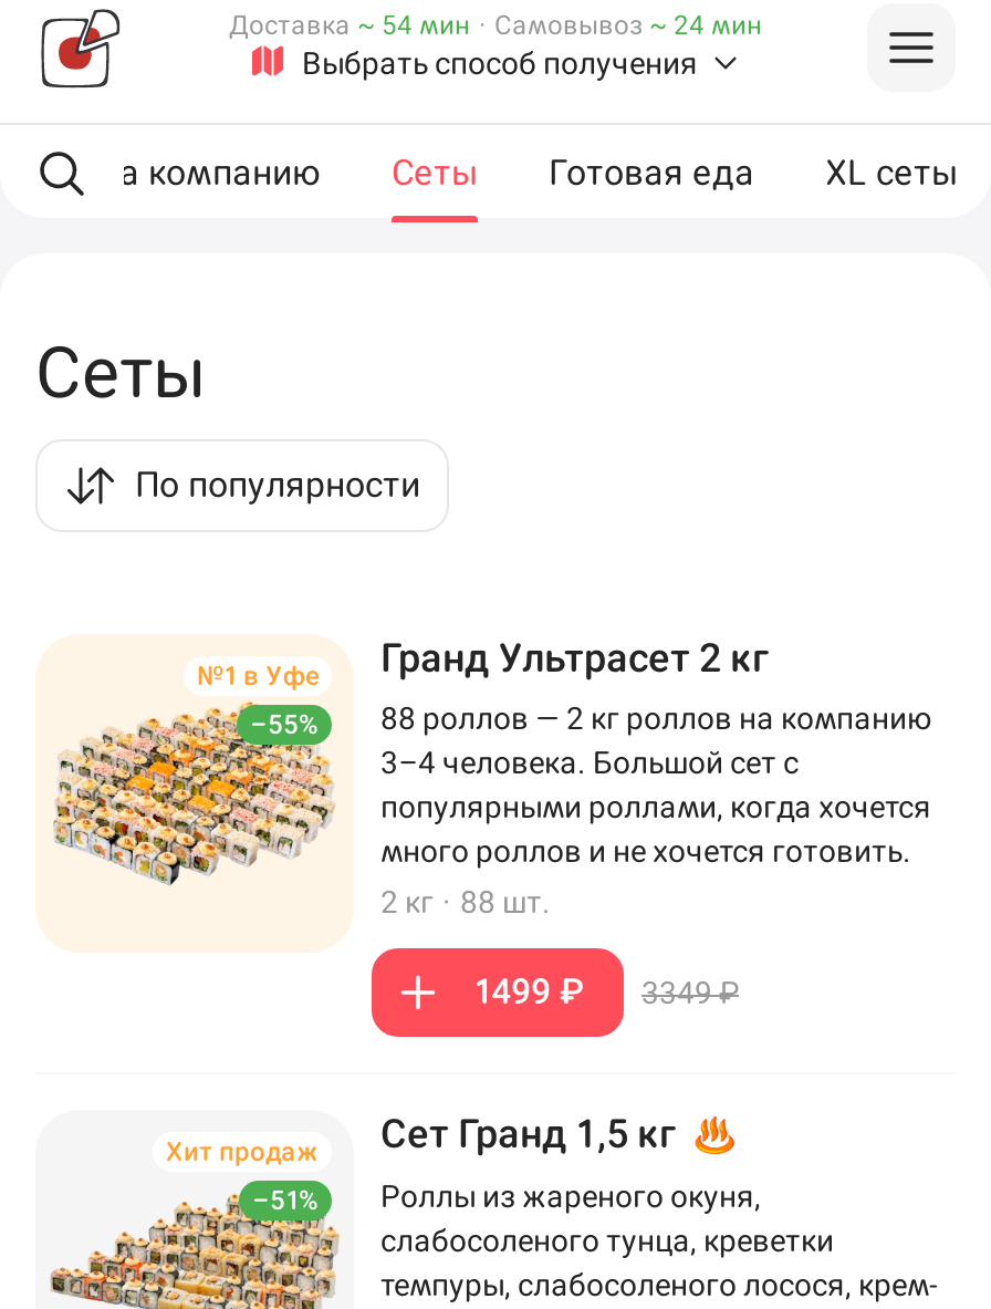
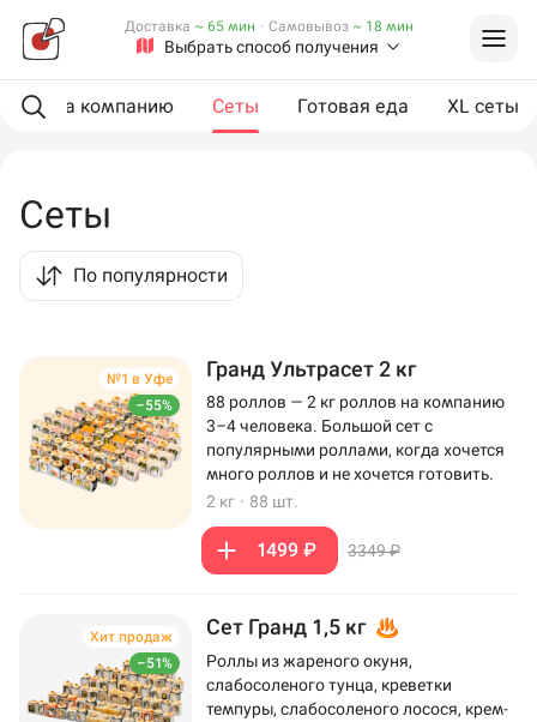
[229,10,762,41] Доставка ~ 54 мин · Самовывоз ~ 24 мин -> [124,18,413,35] Доставка ~ 65 мин · Самовывоз ~ 18 мин

